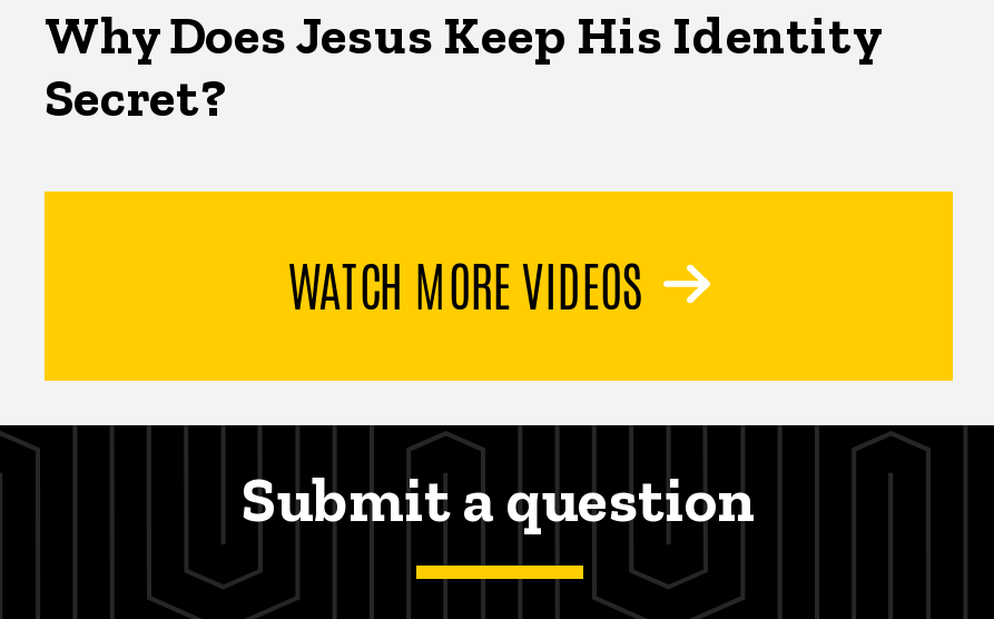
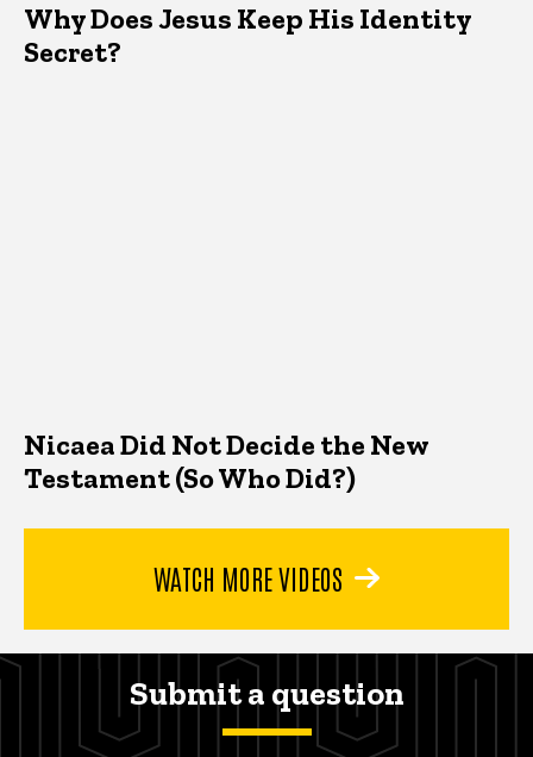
none -> [24,427,428,495] Nicaea Did Not Decide the New | Testament (So Who Did?)

